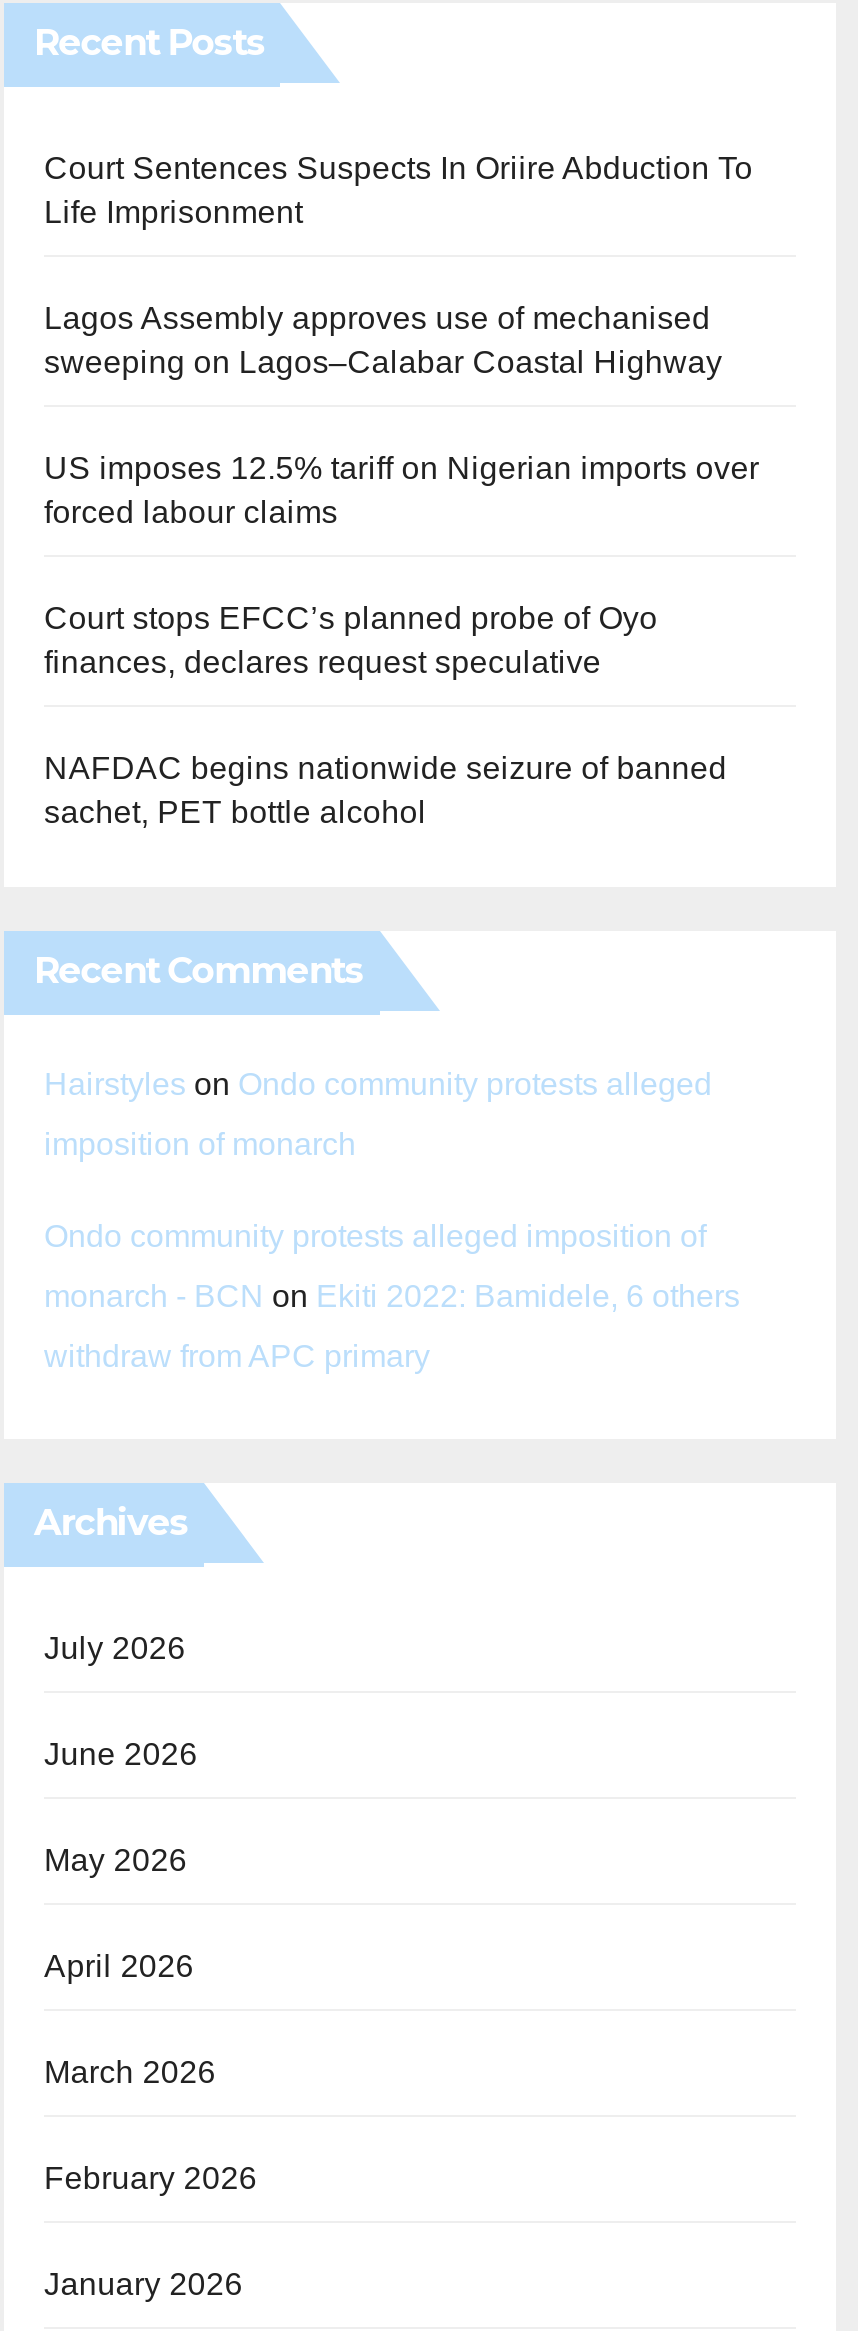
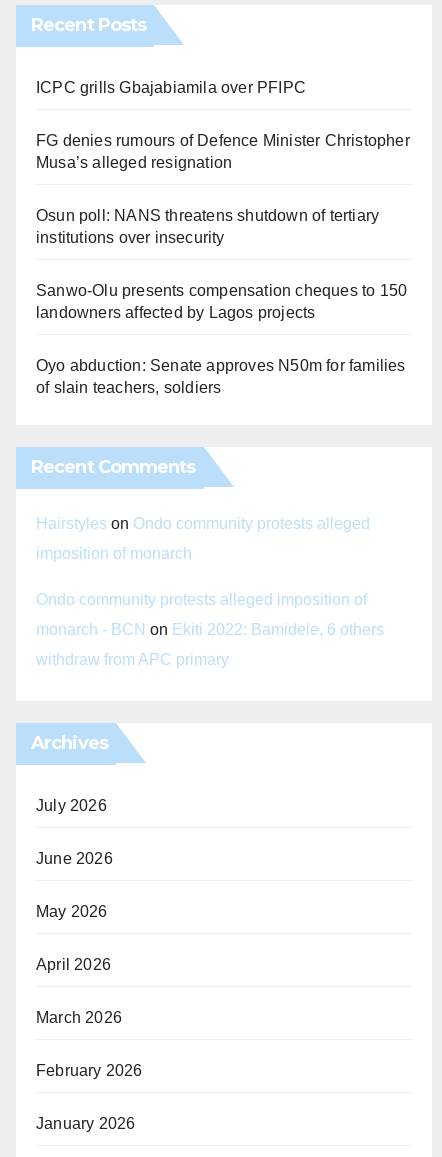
[44,150,753,228] Court Sentences Suspects In Oriire Abduction To | Life Imprisonment -> [36,79,306,96] ICPC grills Gbajabiamila over PFIPC
[44,300,722,378] Lagos Assembly approves use of mechanised | sweeping on Lagos–Calabar Coastal Highway -> [36,132,410,171] FG denies rumours of Defence Minister Christopher | Musa’s alleged resignation
[44,450,759,528] US imposes 12.5% tariff on Nigerian imports over | forced labour claims -> [36,207,379,246] Osun poll: NANS threatens shutdown of tertiary | institutions over insecurity
[44,600,658,678] Court stops EFCC’s planned probe of Oyo | finances, declares request speculative -> [36,282,407,321] Sanwo-Olu presents compensation cheques to 150 | landowners affected by Lagos projects
[44,750,727,828] NAFDAC begins nationwide seizure of banned | sachet, PET bottle alcohol -> [36,357,406,396] Oyo abduction: Senate approves N50m for families | of slain teachers, soldiers

